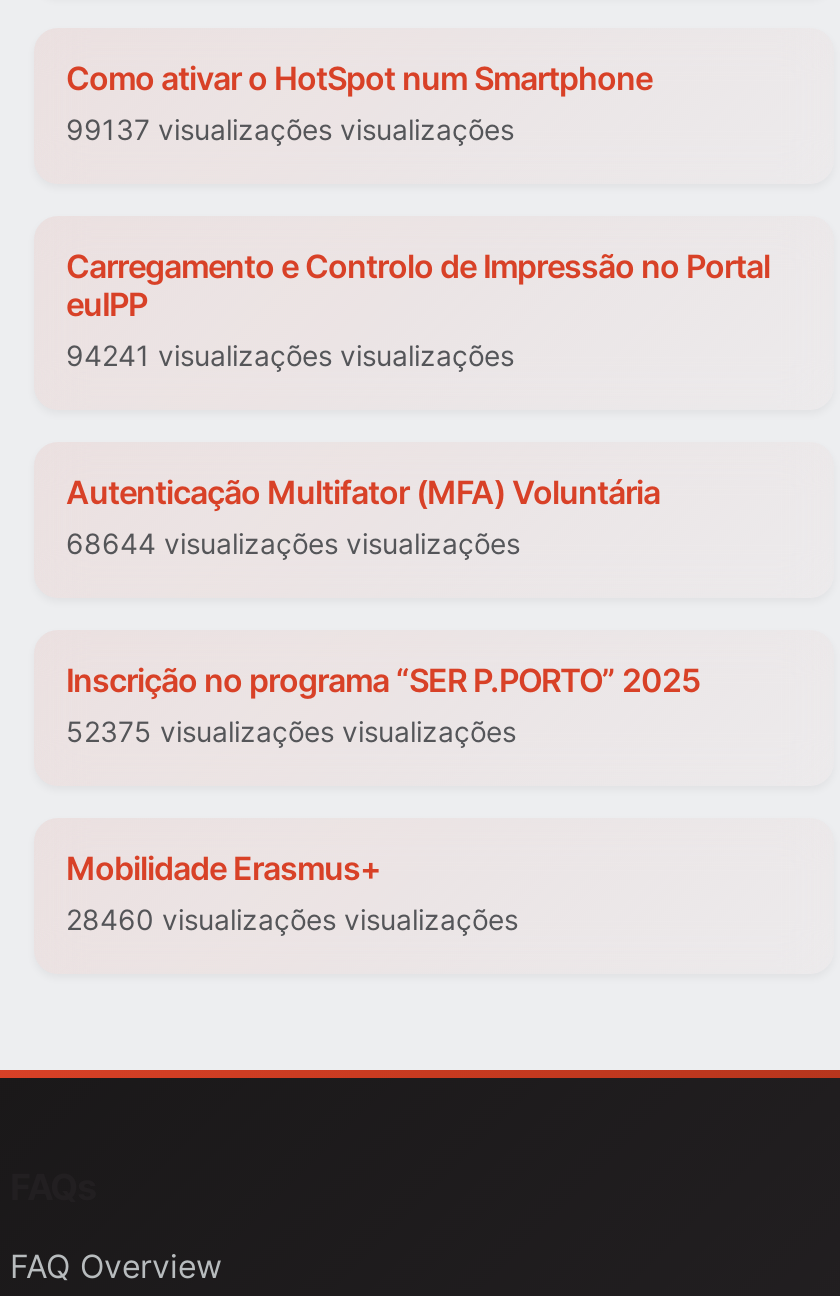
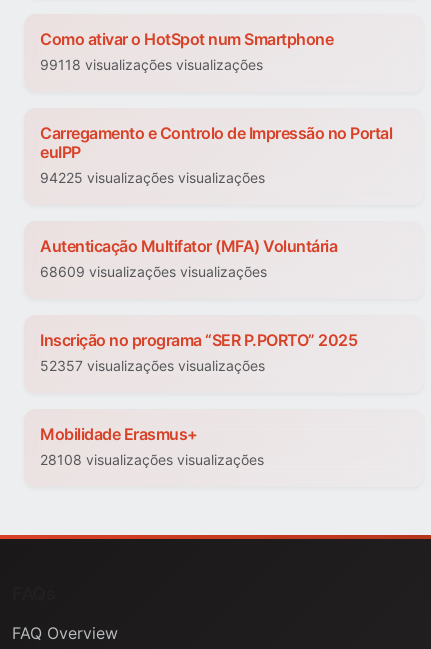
[66,113,514,147] 99137 visualizações visualizações -> [40,56,263,73] 99118 visualizações visualizações
[66,339,514,373] 94241 visualizações visualizações -> [40,169,265,186] 94225 visualizações visualizações
[66,527,520,561] 68644 visualizações visualizações -> [40,263,267,280] 68609 visualizações visualizações
[66,715,516,749] 52375 visualizações visualizações -> [40,357,265,374] 52357 visualizações visualizações
[66,903,518,937] 28460 visualizações visualizações -> [40,451,264,468] 28108 visualizações visualizações

